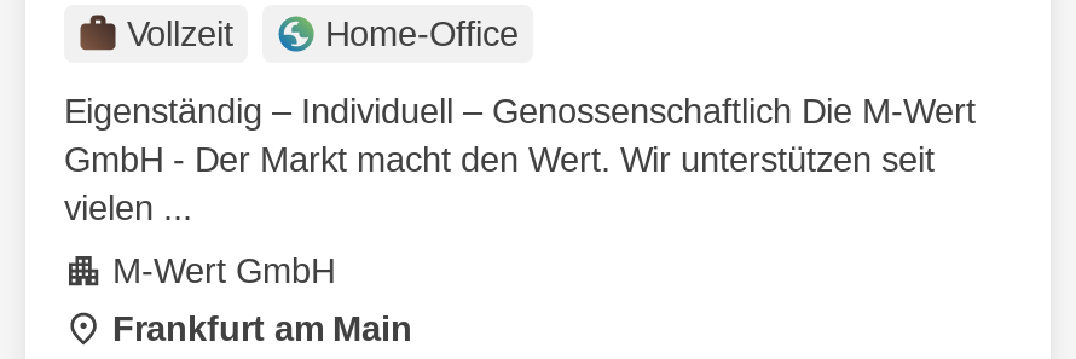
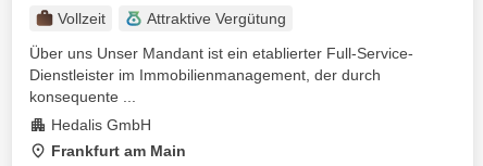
[325,15,519,53] Home-Office -> [147,10,286,27] Attraktive Vergütung
[64,92,976,227] Eigenständig – Individuell – Genossenschaftlich Die M-Wert | GmbH - Der Markt macht den Wert. Wir unterstützen seit | vielen ... -> [29,44,413,105] Über uns Unser Mandant ist ein etablierter Full-Service- | Dienstleister im Immobilienmanagement, der durch | konsequente ...
[112,251,335,290] M-Wert GmbH -> [51,116,151,133] Hedalis GmbH

